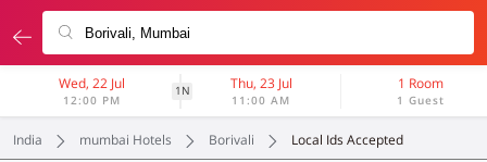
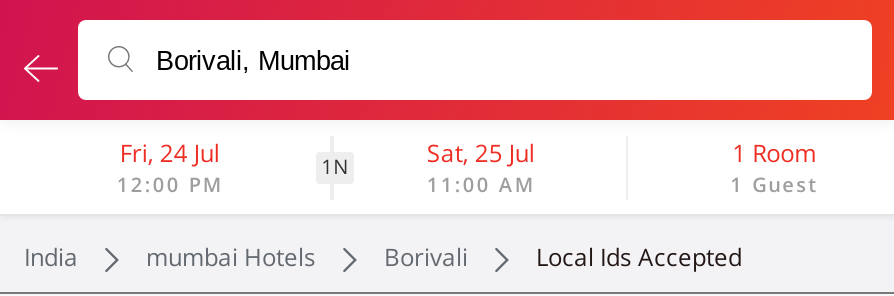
[59,74,125,92] Wed, 22 Jul -> [120,136,220,170] Fri, 24 Jul
[230,74,292,92] Thu, 23 Jul -> [427,136,535,170] Sat, 25 Jul

